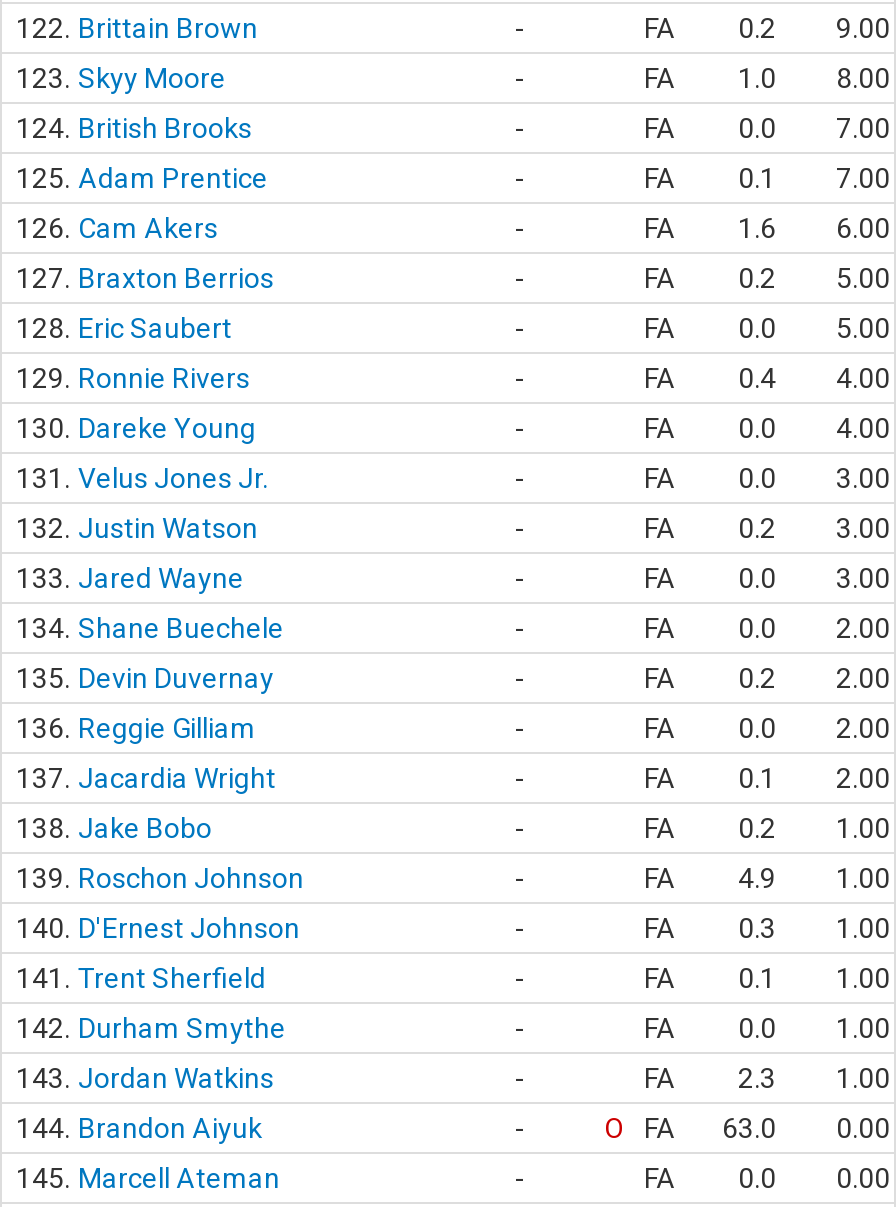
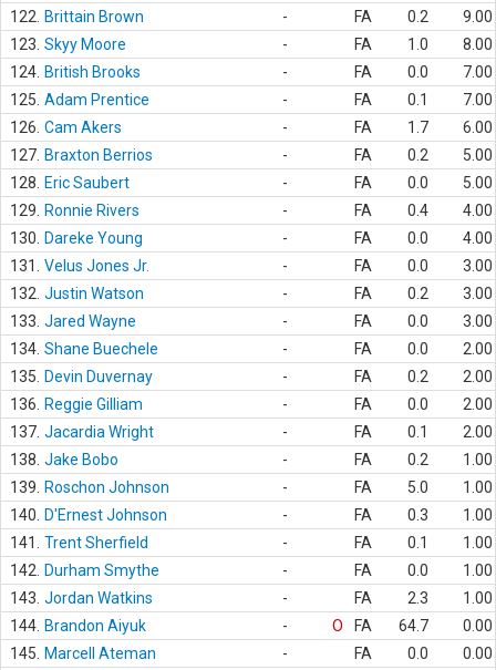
[644,212,890,244] FA 1.6 6.00 -> [354,118,493,136] FA 1.7 6.00
[644,862,890,894] FA 4.9 1.00 -> [354,478,493,496] FA 5.0 1.00
[604,1112,890,1144] O FA 63.0 0.00 -> [332,617,493,635] O FA 64.7 0.00

